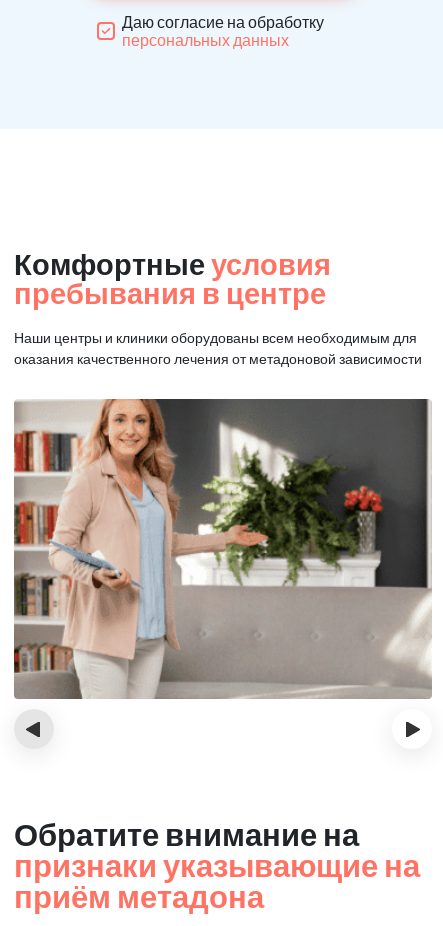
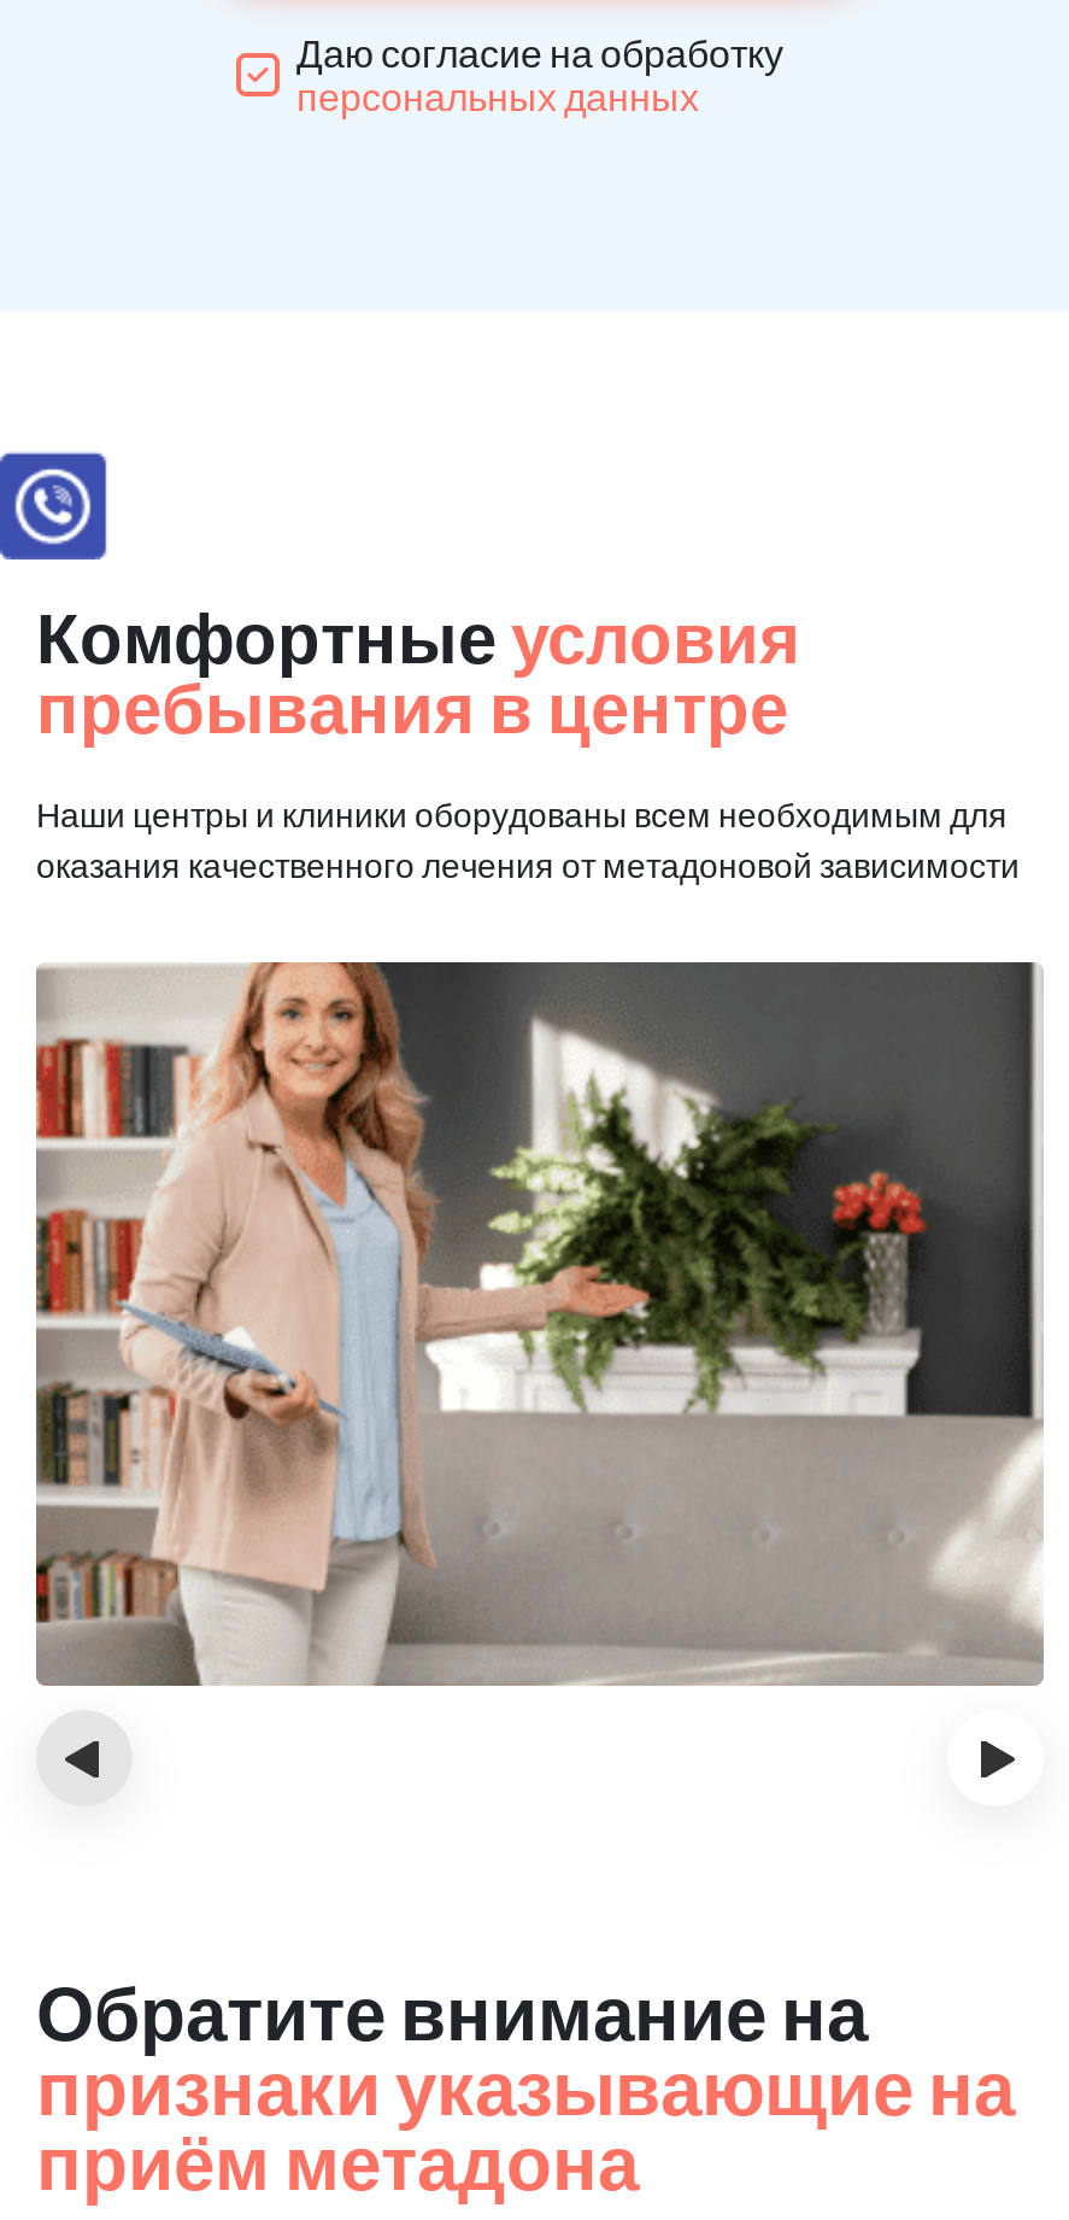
none -> [7,451,108,562] [image]

